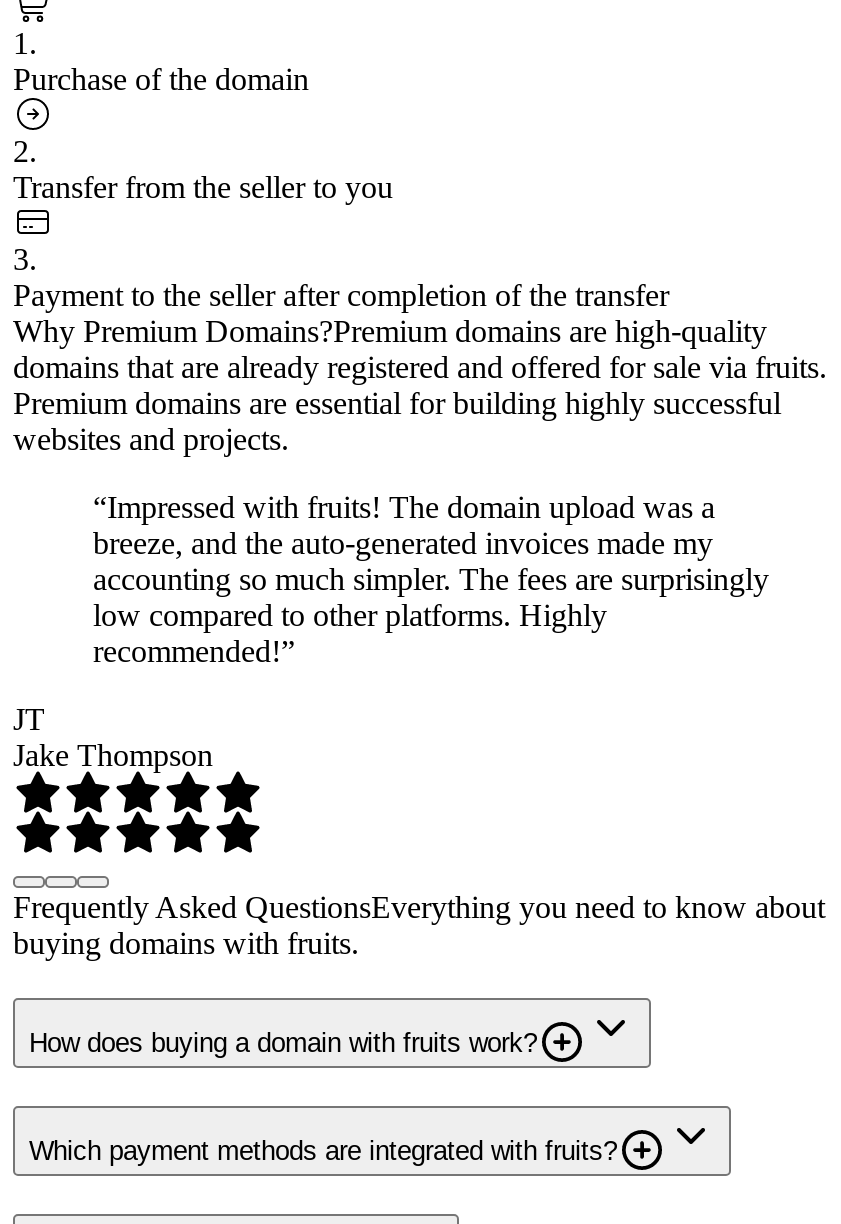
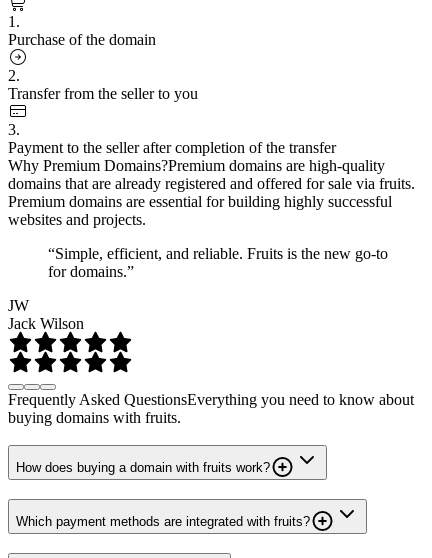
[93,489,769,667] “Impressed with fruits! The domain upload was a | breeze, and the auto-generated invoices made my | accounting so much simpler. The fees are surprisingly | low compared to other platforms. Highly | recommended!” -> [48,245,388,280] “Simple, efficient, and reliable. Fruits is the new go-to | for domains.”
[13,701,213,771] JT | Jake Thompson -> [8,297,84,332] JW | Jack Wilson

